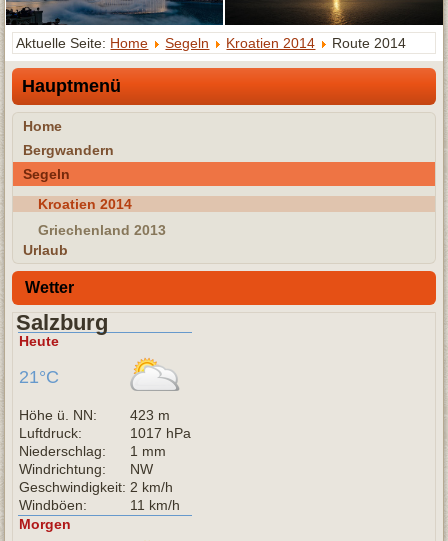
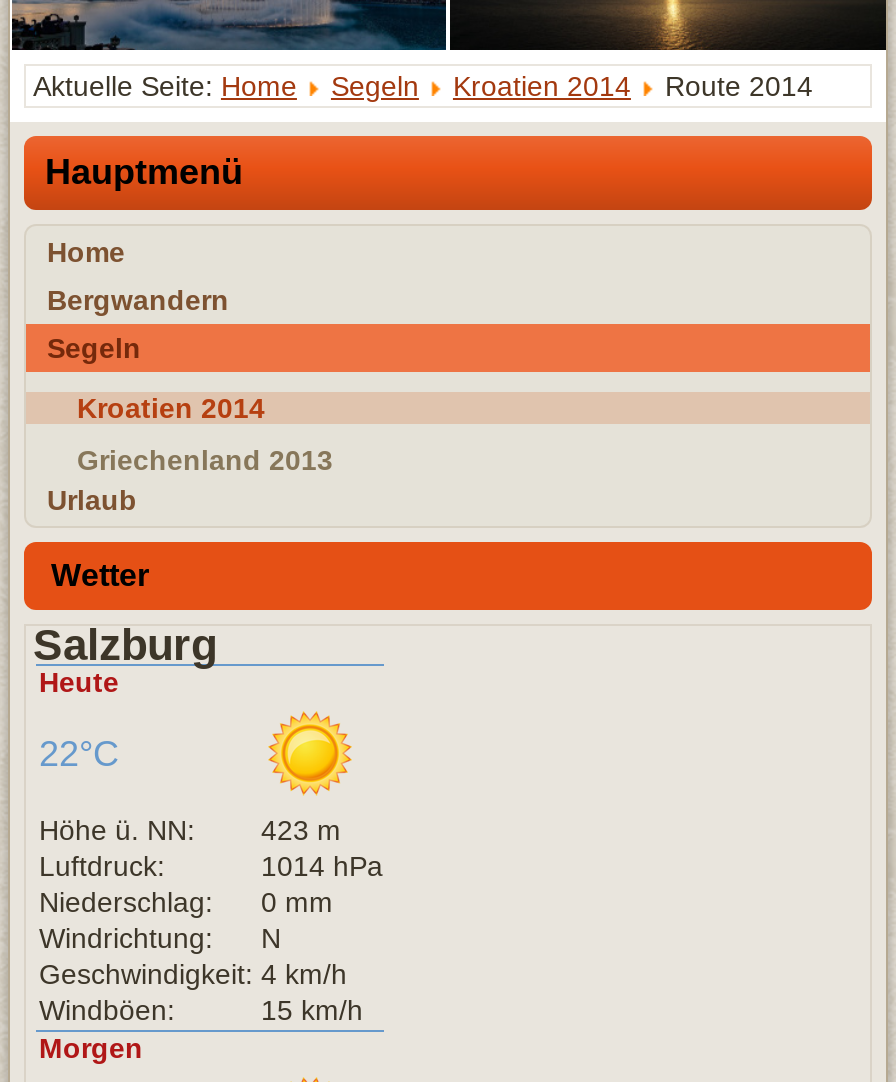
[130,357,191,441] [image] | 1017 hPa -> [261,710,383,882] [image] | 1014 hPa
[19,367,59,387] 21°C -> [39,734,119,774] 22°C
[19,443,166,459] Niederschlag: 1 mm -> [39,886,333,918] Niederschlag: 0 mm
[19,461,173,495] NW | Geschwindigkeit: 2 km/h -> [39,922,347,990] N | Geschwindigkeit: 4 km/h
[130,497,180,513] 11 km/h -> [261,994,363,1026] 15 km/h

